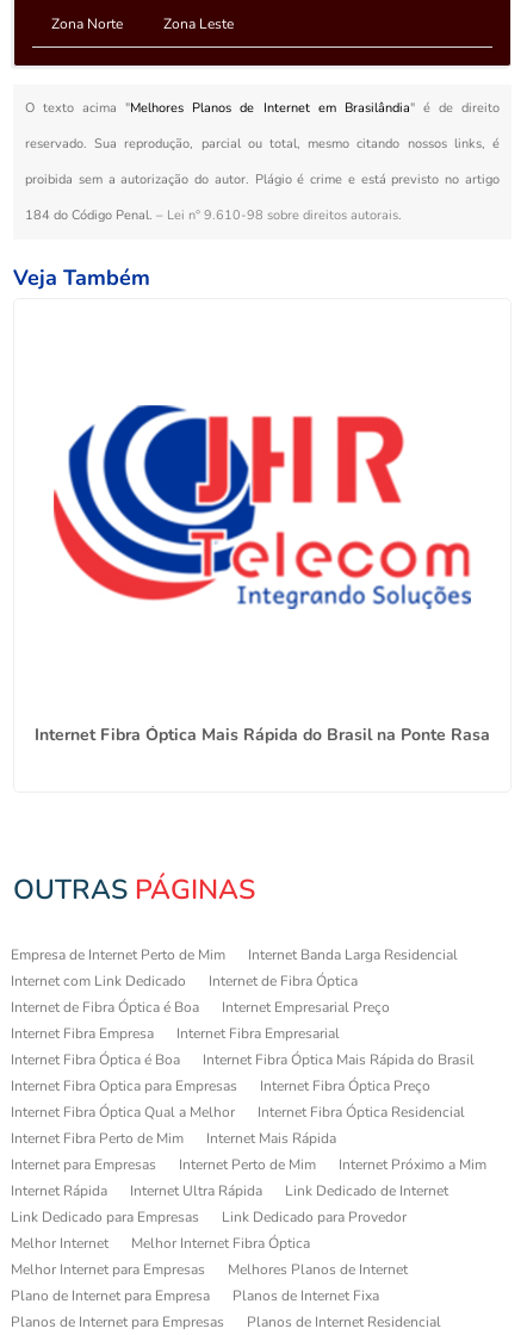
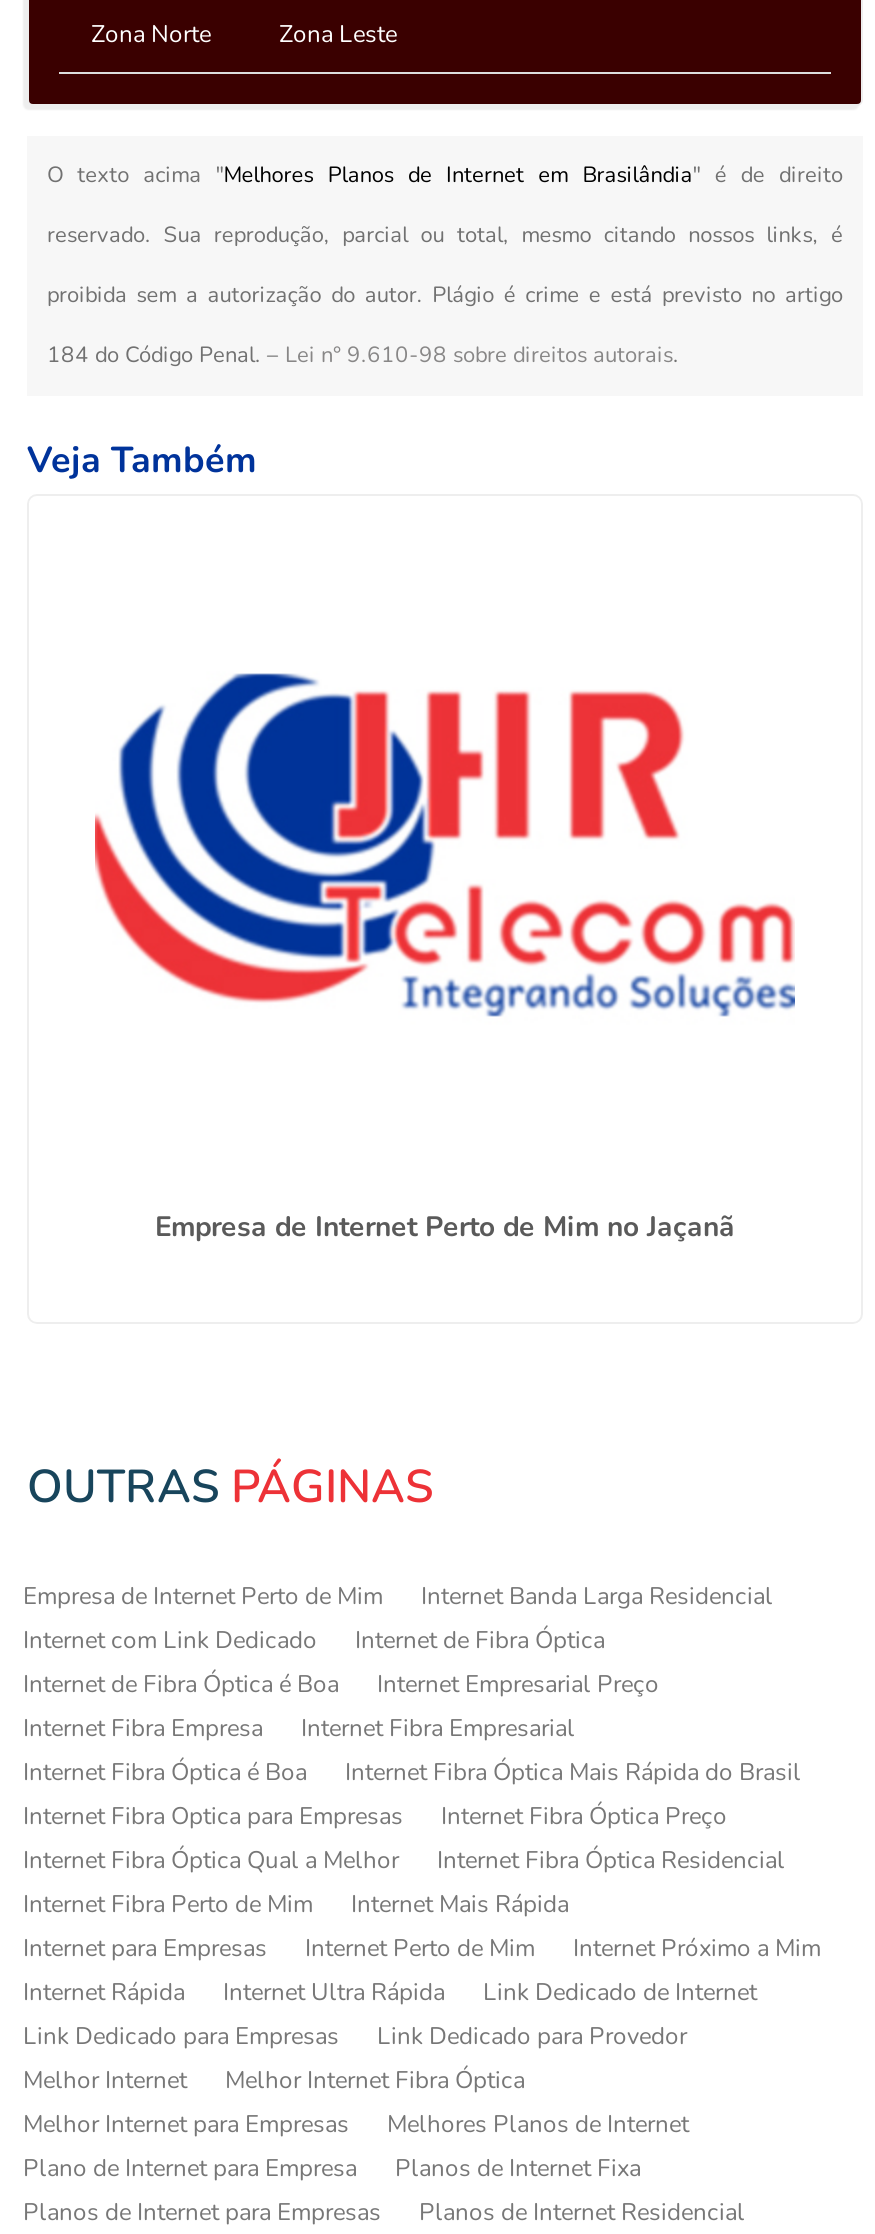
[35,723,490,746] Internet Fibra Óptica Mais Rápida do Brasil na Ponte Rasa -> [155,1208,735,1246] Empresa de Internet Perto de Mim no Jaçanã

